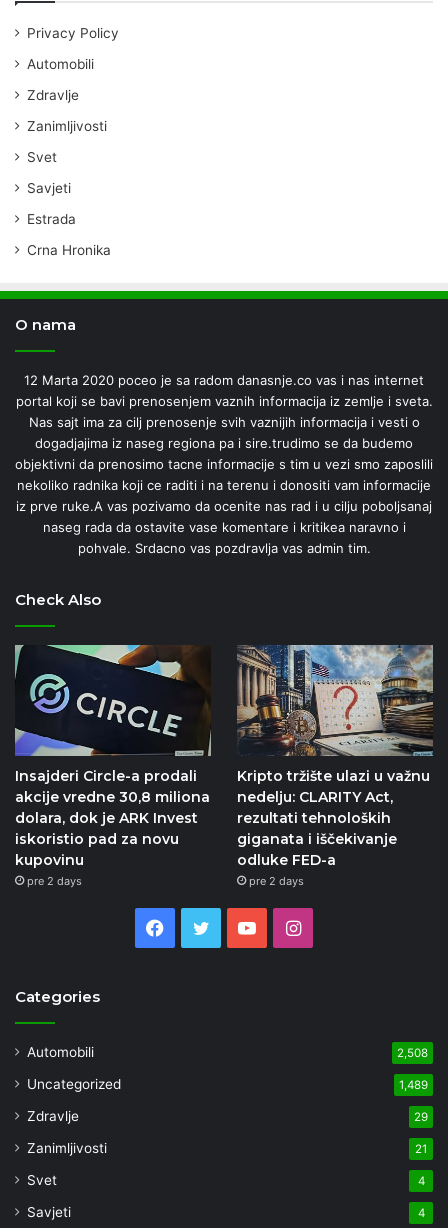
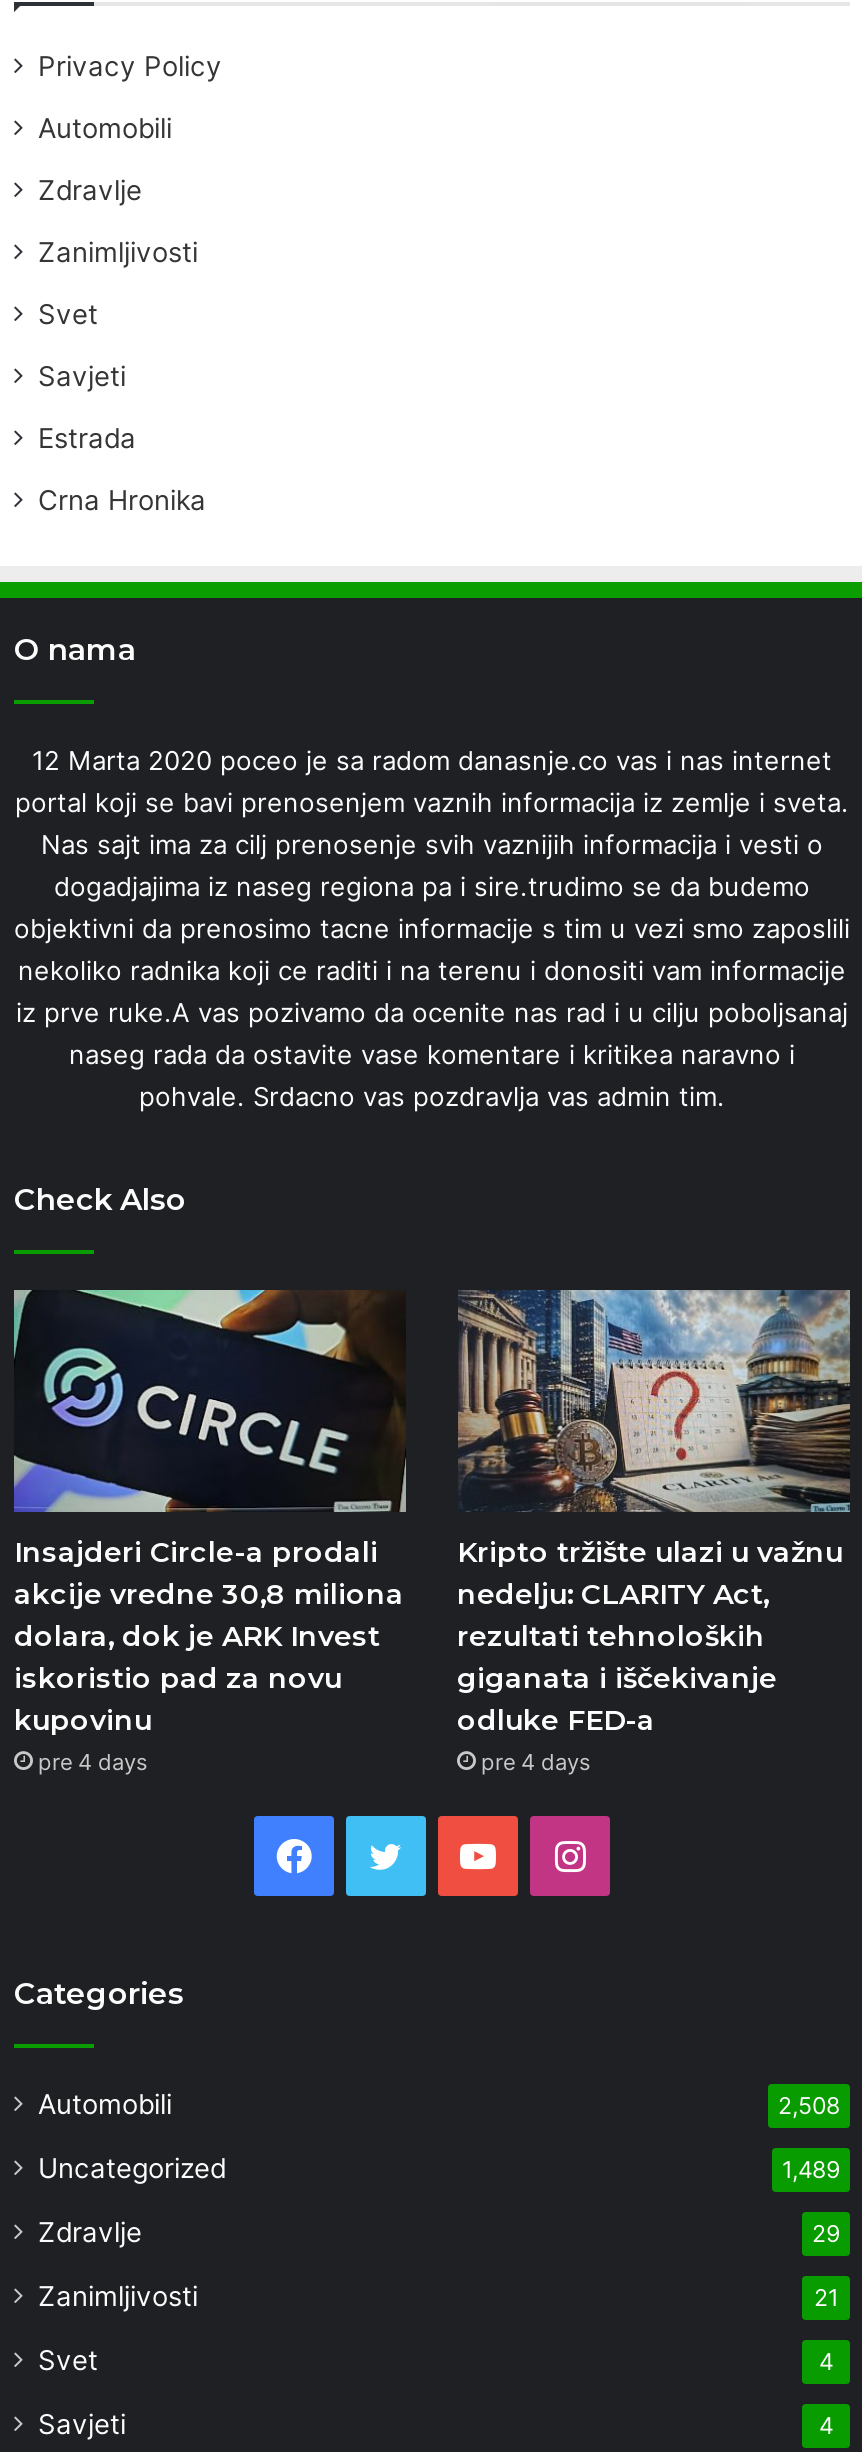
[27,874,82,888] pre 2 days -> [38,1747,148,1775] pre 4 days
[248,874,303,888] pre 2 days -> [481,1747,591,1775] pre 4 days

